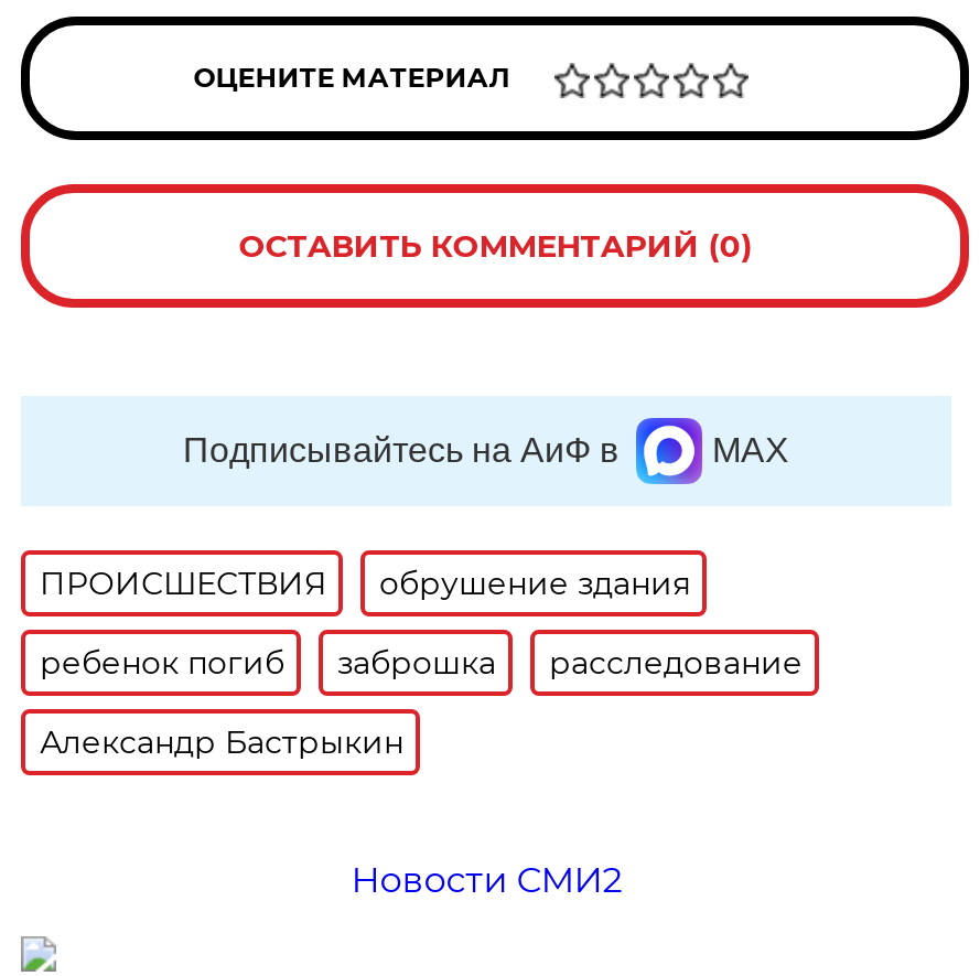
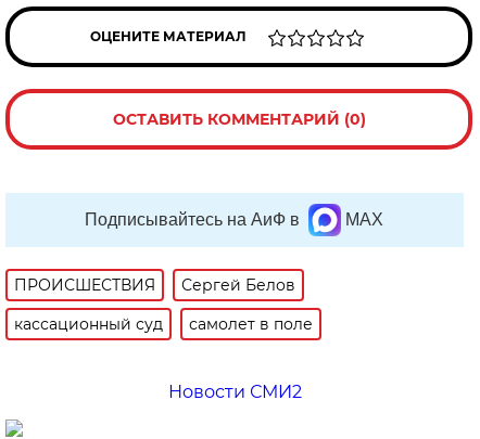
[39,564,802,762] обрушение здания | ребенок погиб | заброшка | расследование | Александр Бастрыкин -> [15,275,313,334] Сергей Белов | кассационный суд | самолет в поле

